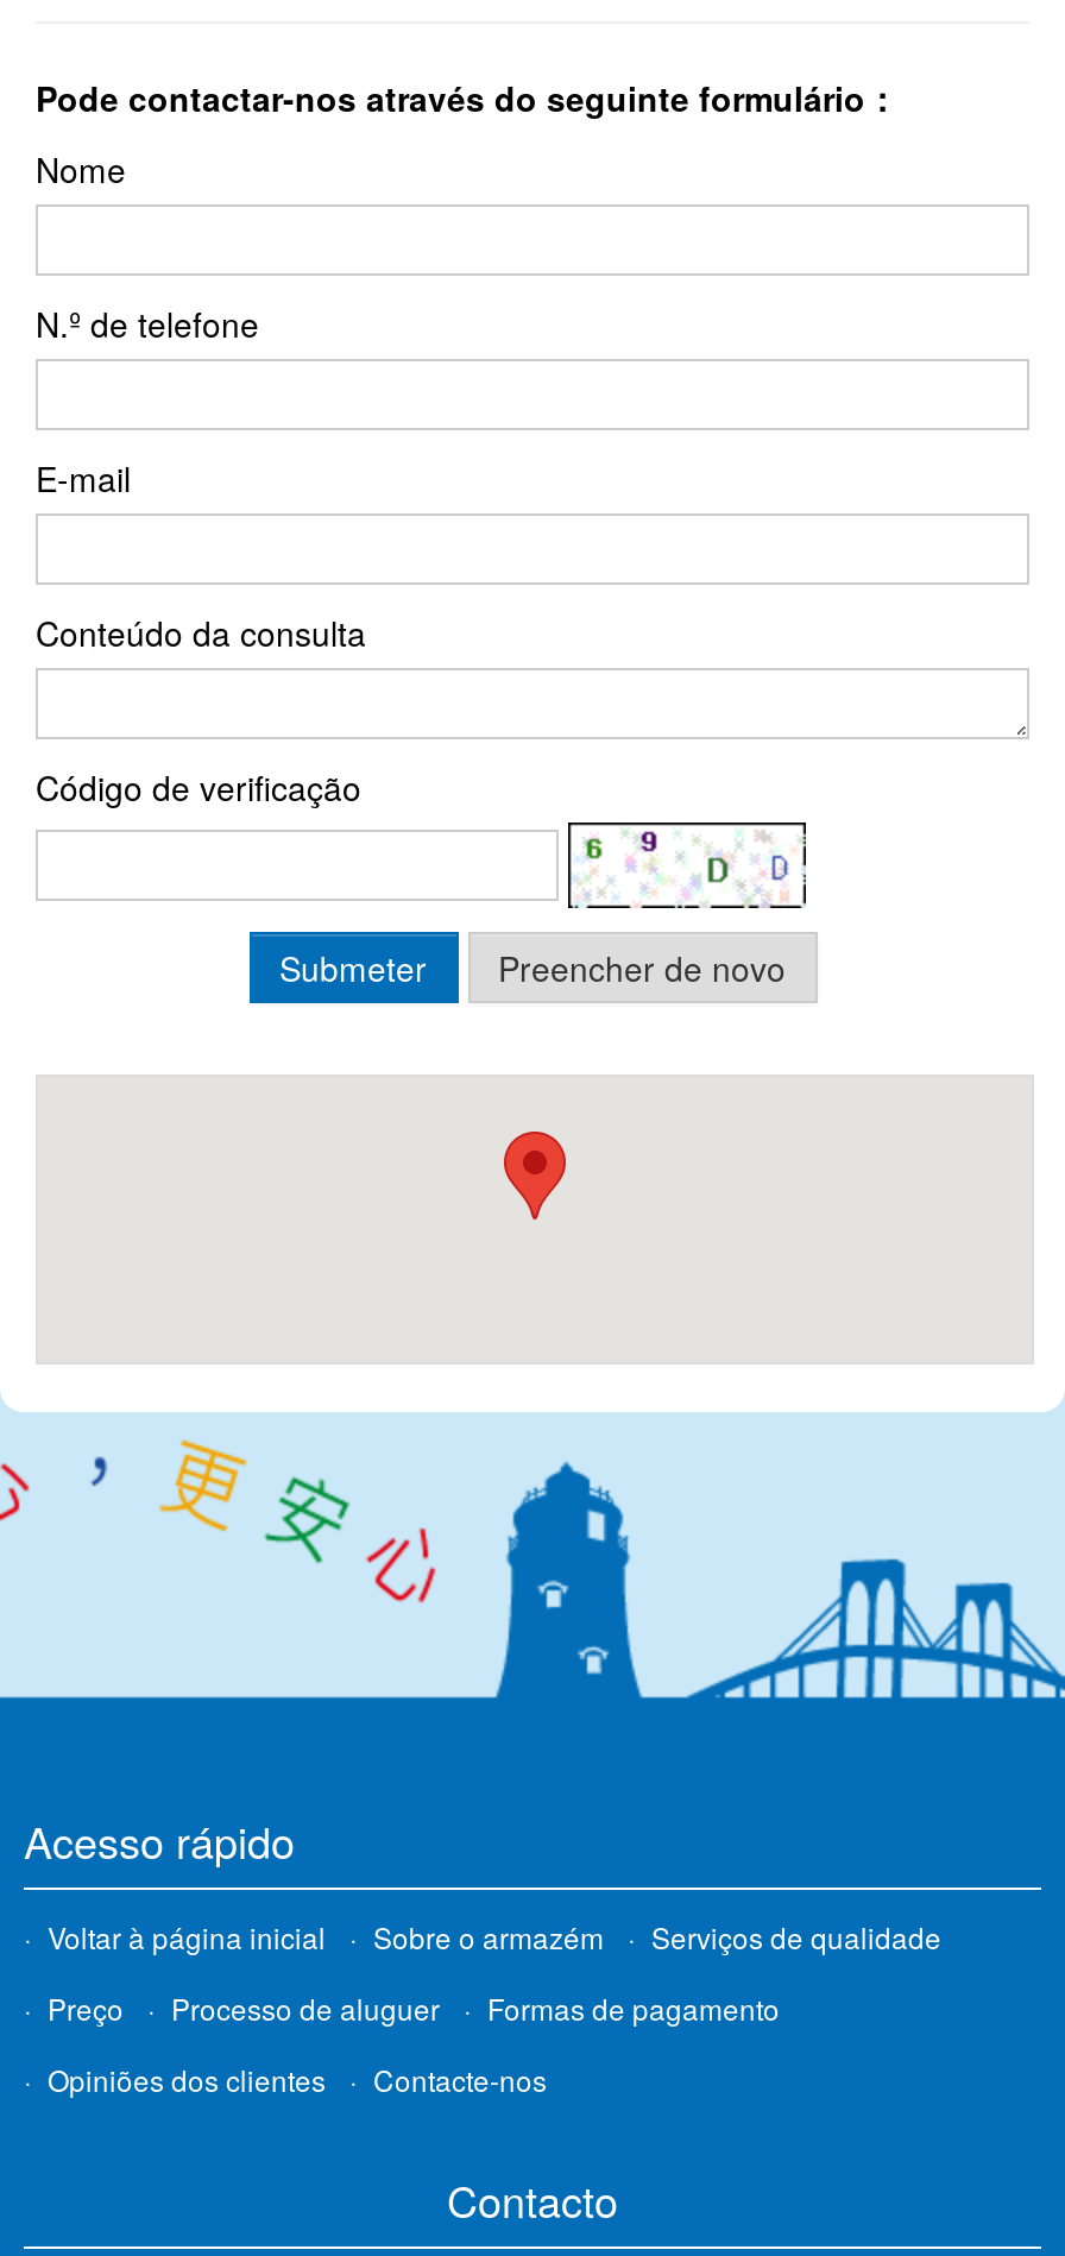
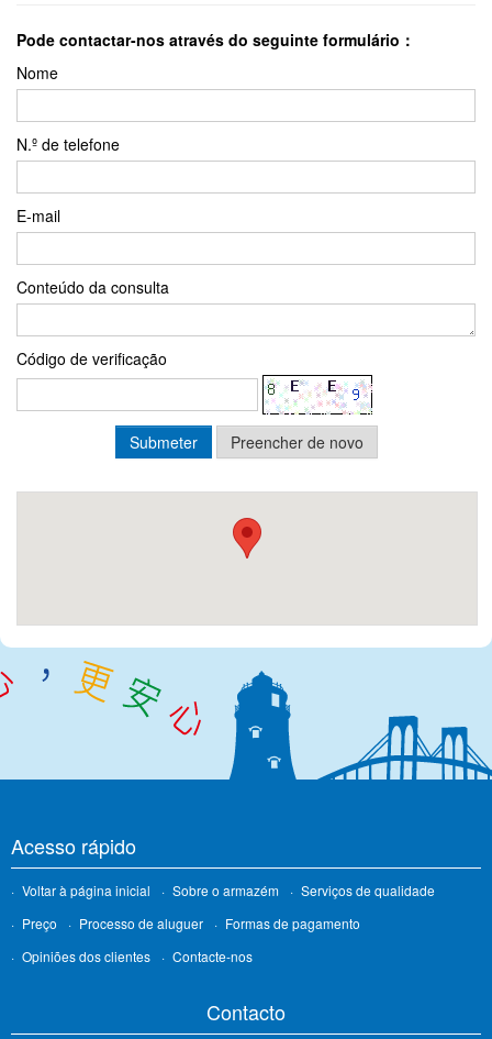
[575,830,806,910] [image] -> [267,379,373,416] [image]

